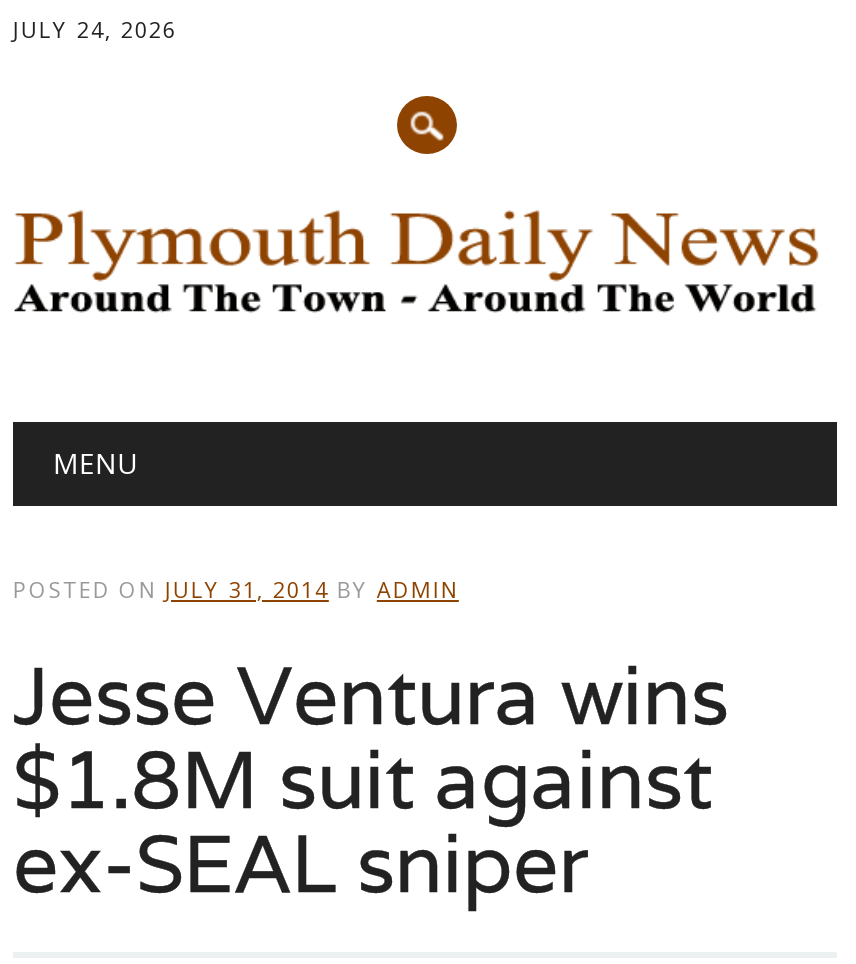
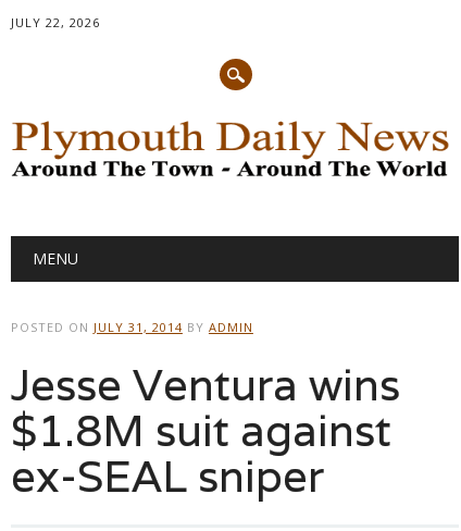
[13,14,177,44] JULY 24, 2026 -> [11,14,100,30] JULY 22, 2026

